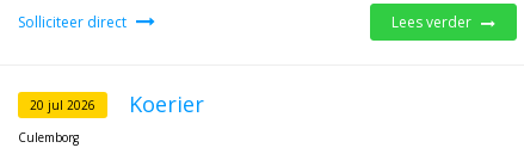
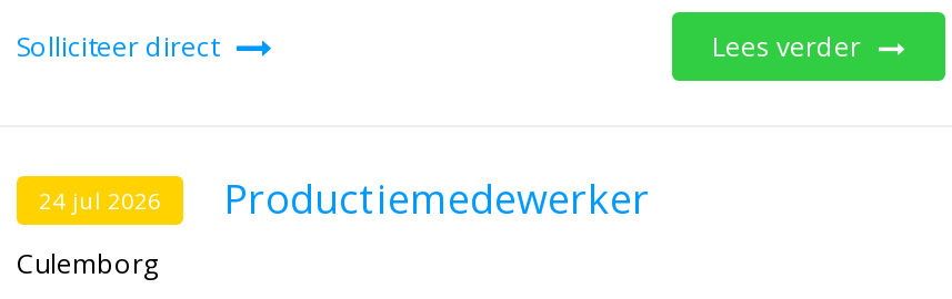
[30,90,204,118] 20 jul 2026 | Koerier -> [39,173,650,226] 24 jul 2026 | Productiemedewerker

